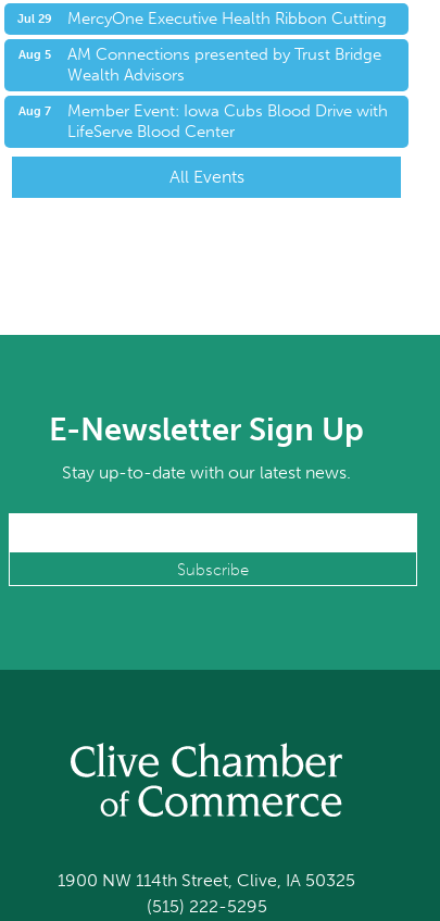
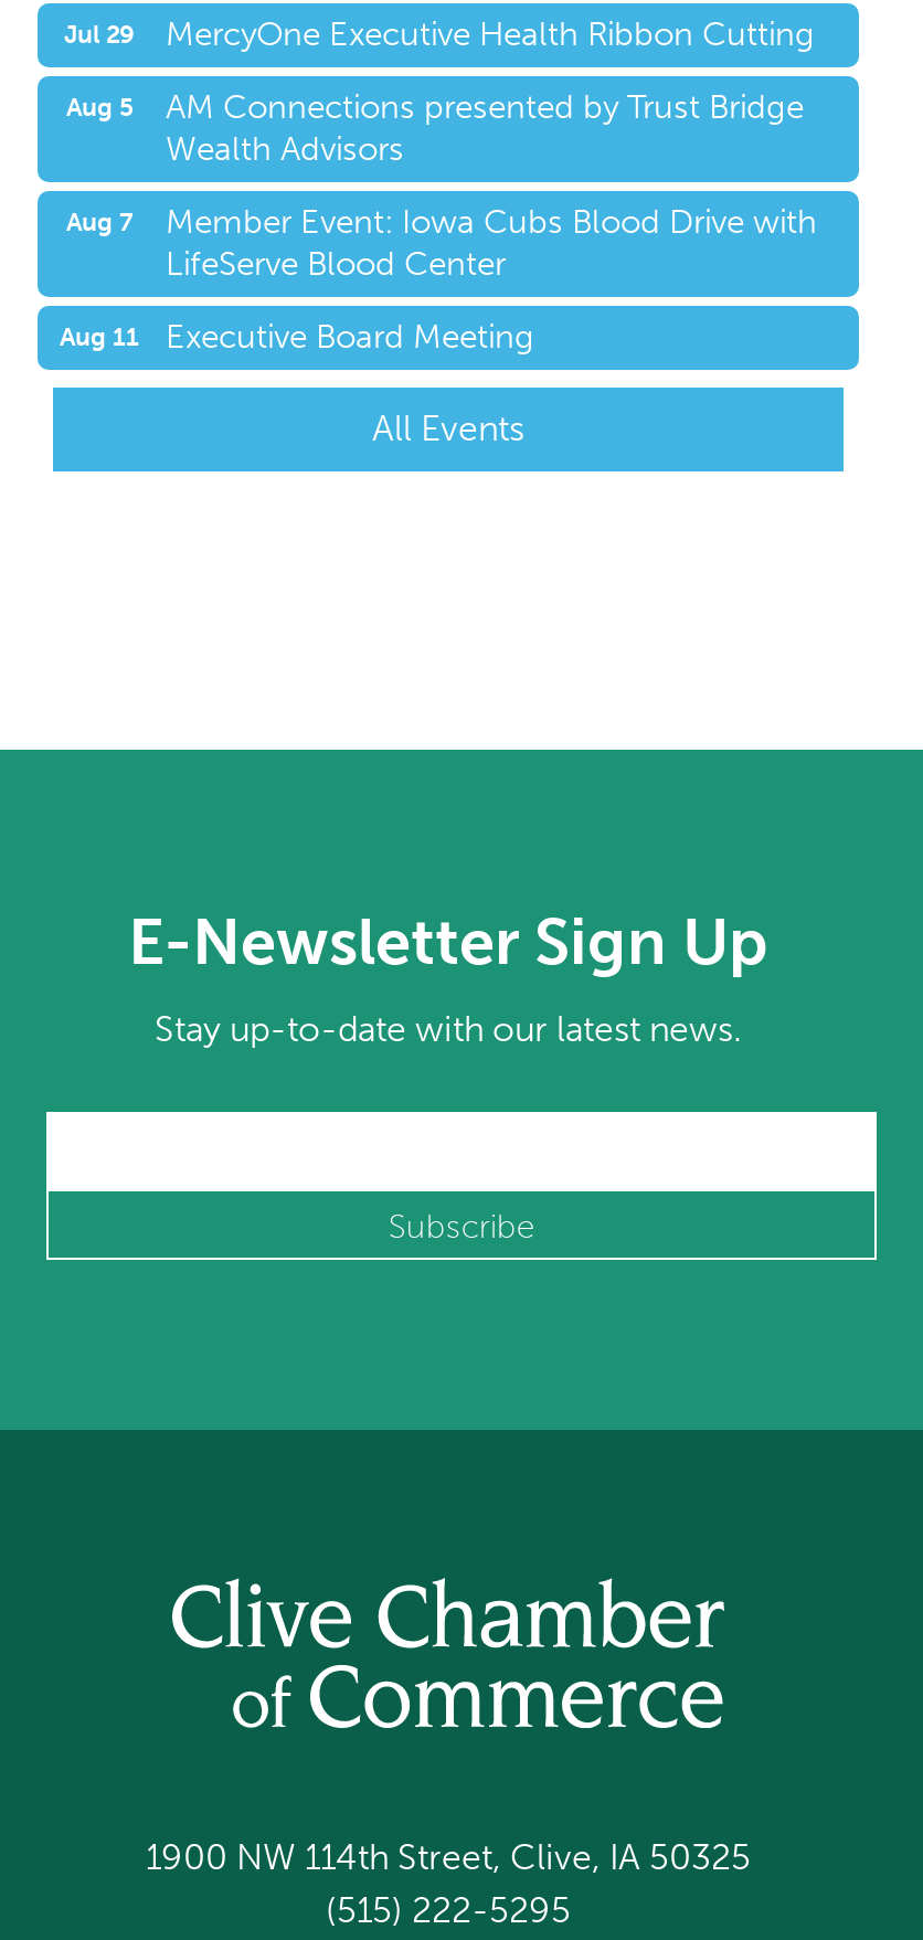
none -> [60,318,534,358] Aug 11 | Executive Board Meeting

